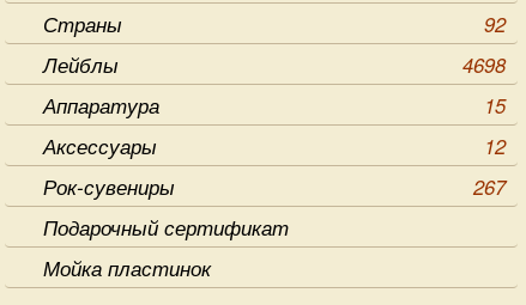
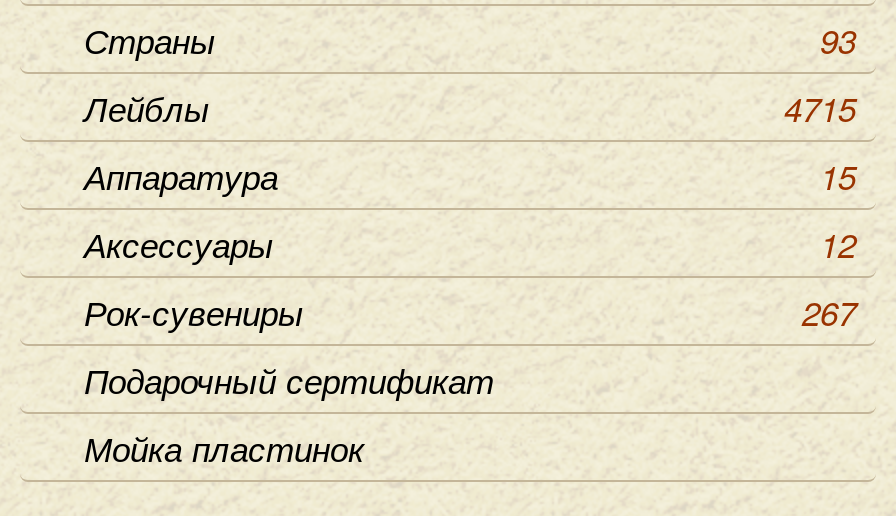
[484,10,506,38] 92 -> [820,16,856,64] 93
[462,50,506,79] 4698 -> [784,84,856,132] 4715

